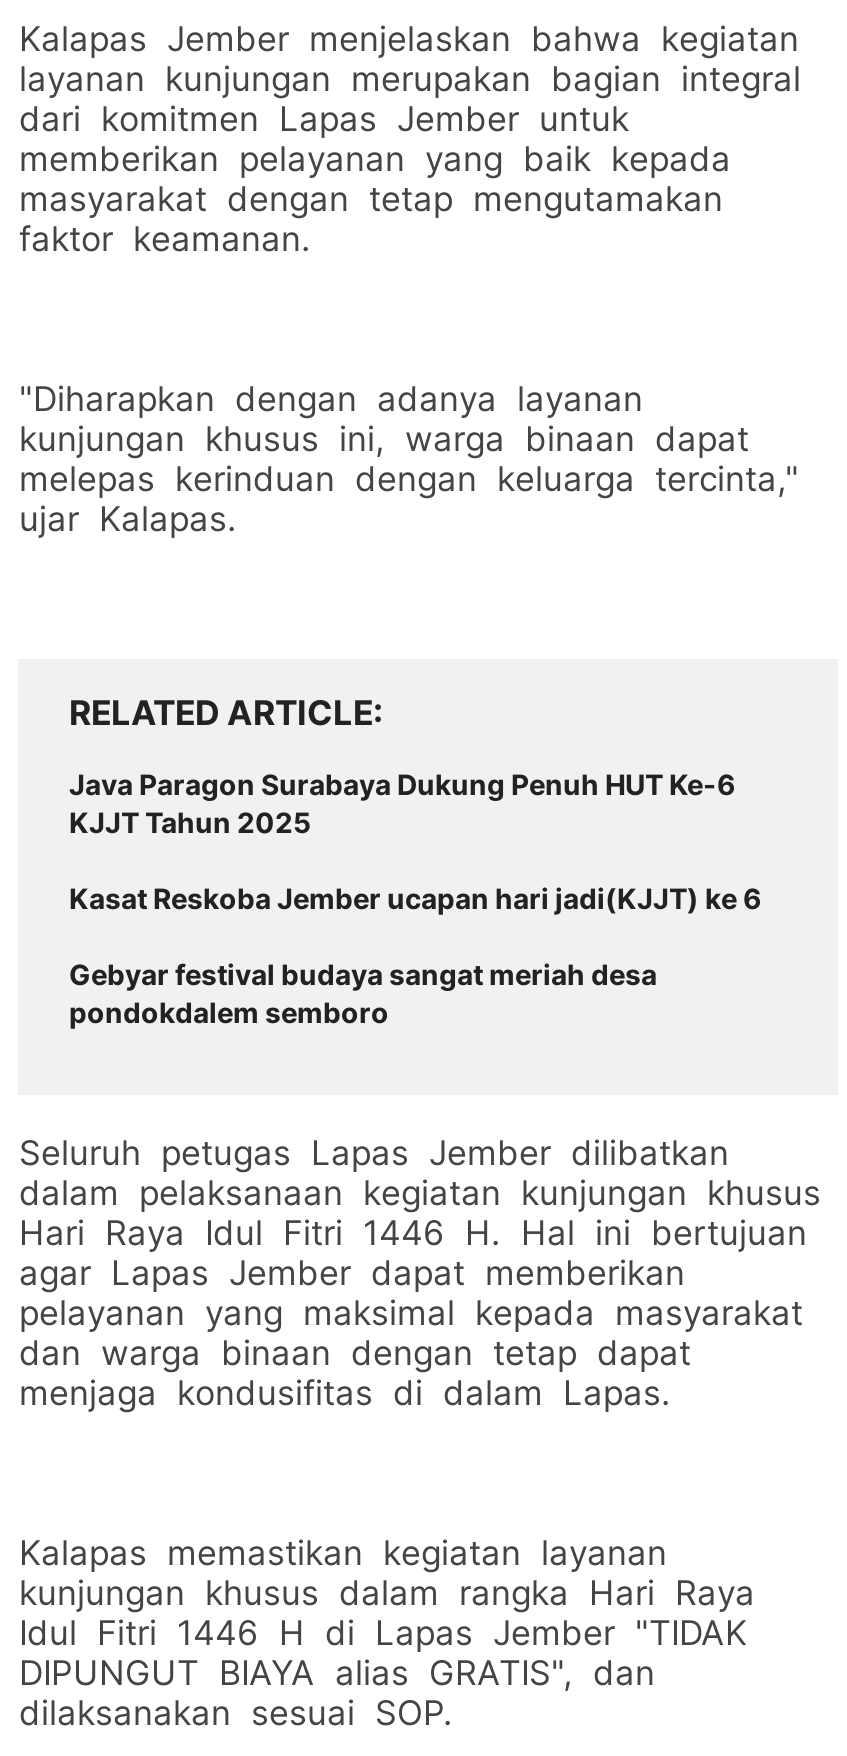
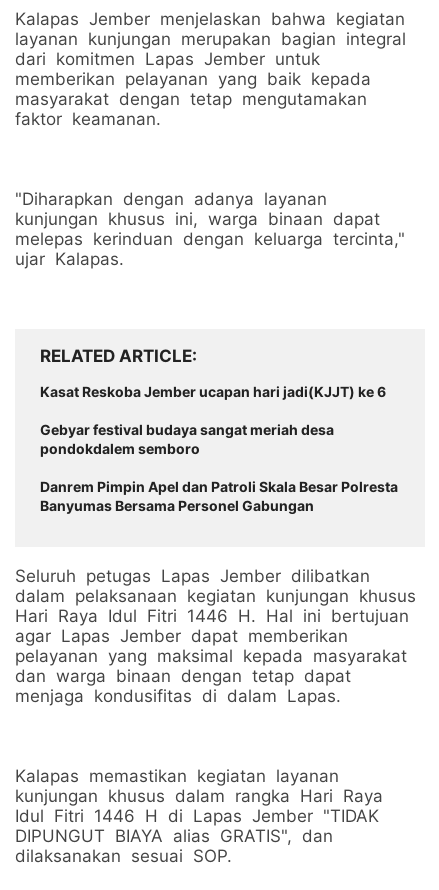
[69,767,735,839] Java Paragon Surabaya Dukung Penuh HUT Ke-6 | KJJT Tahun 2025 -> none
moved [69,881,761,1029] -> [40,383,386,457]: Kasat Reskoba Jember ucapan hari jadi(KJJT) ke 6 | Gebyar festival budaya sangat meriah desa | pondokdalem semboro
none -> [40,478,398,514] Danrem Pimpin Apel dan Patroli Skala Besar Polresta | Banyumas Bersama Personel Gabungan

